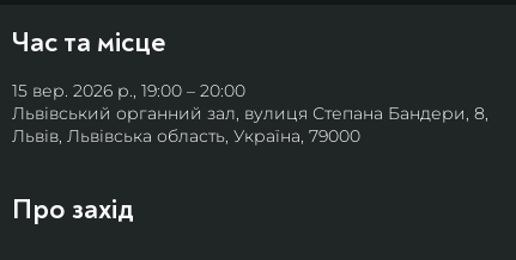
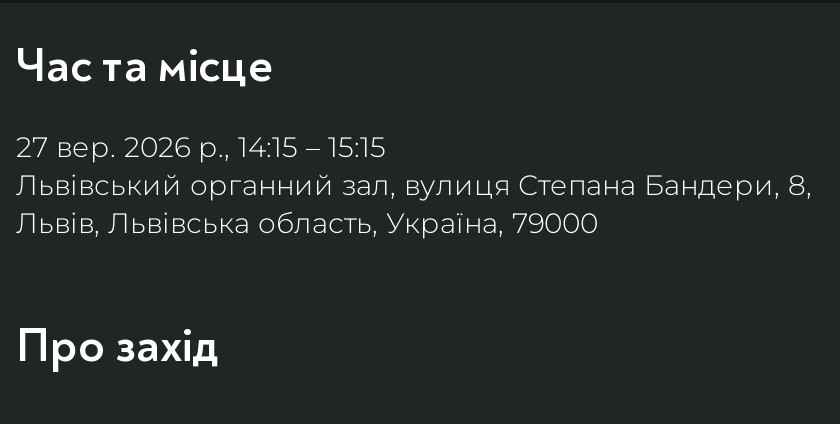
[12,80,245,101] 15 вер. 2026 р., 19:00 – 20:00 -> [16,129,386,165] 27 вер. 2026 р., 14:15 – 15:15

